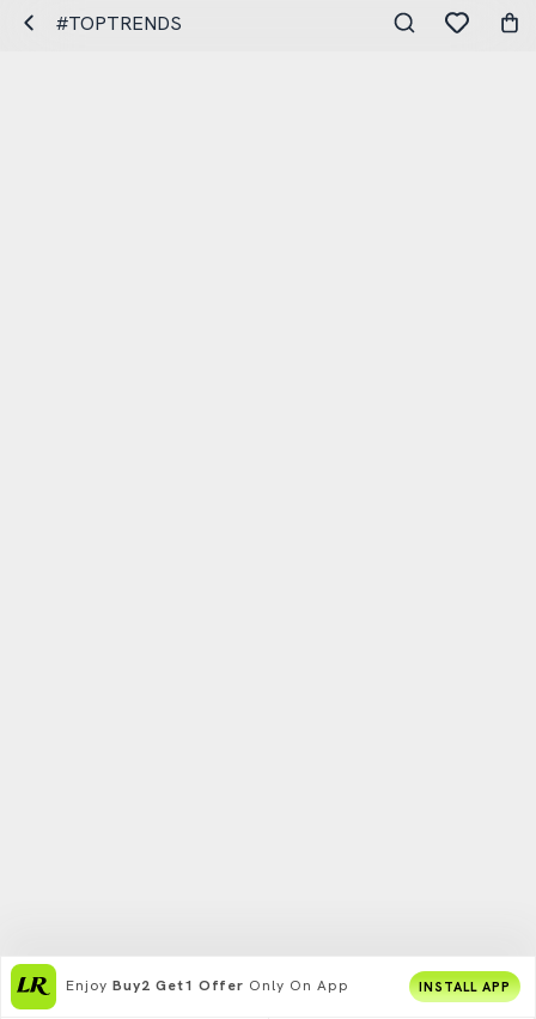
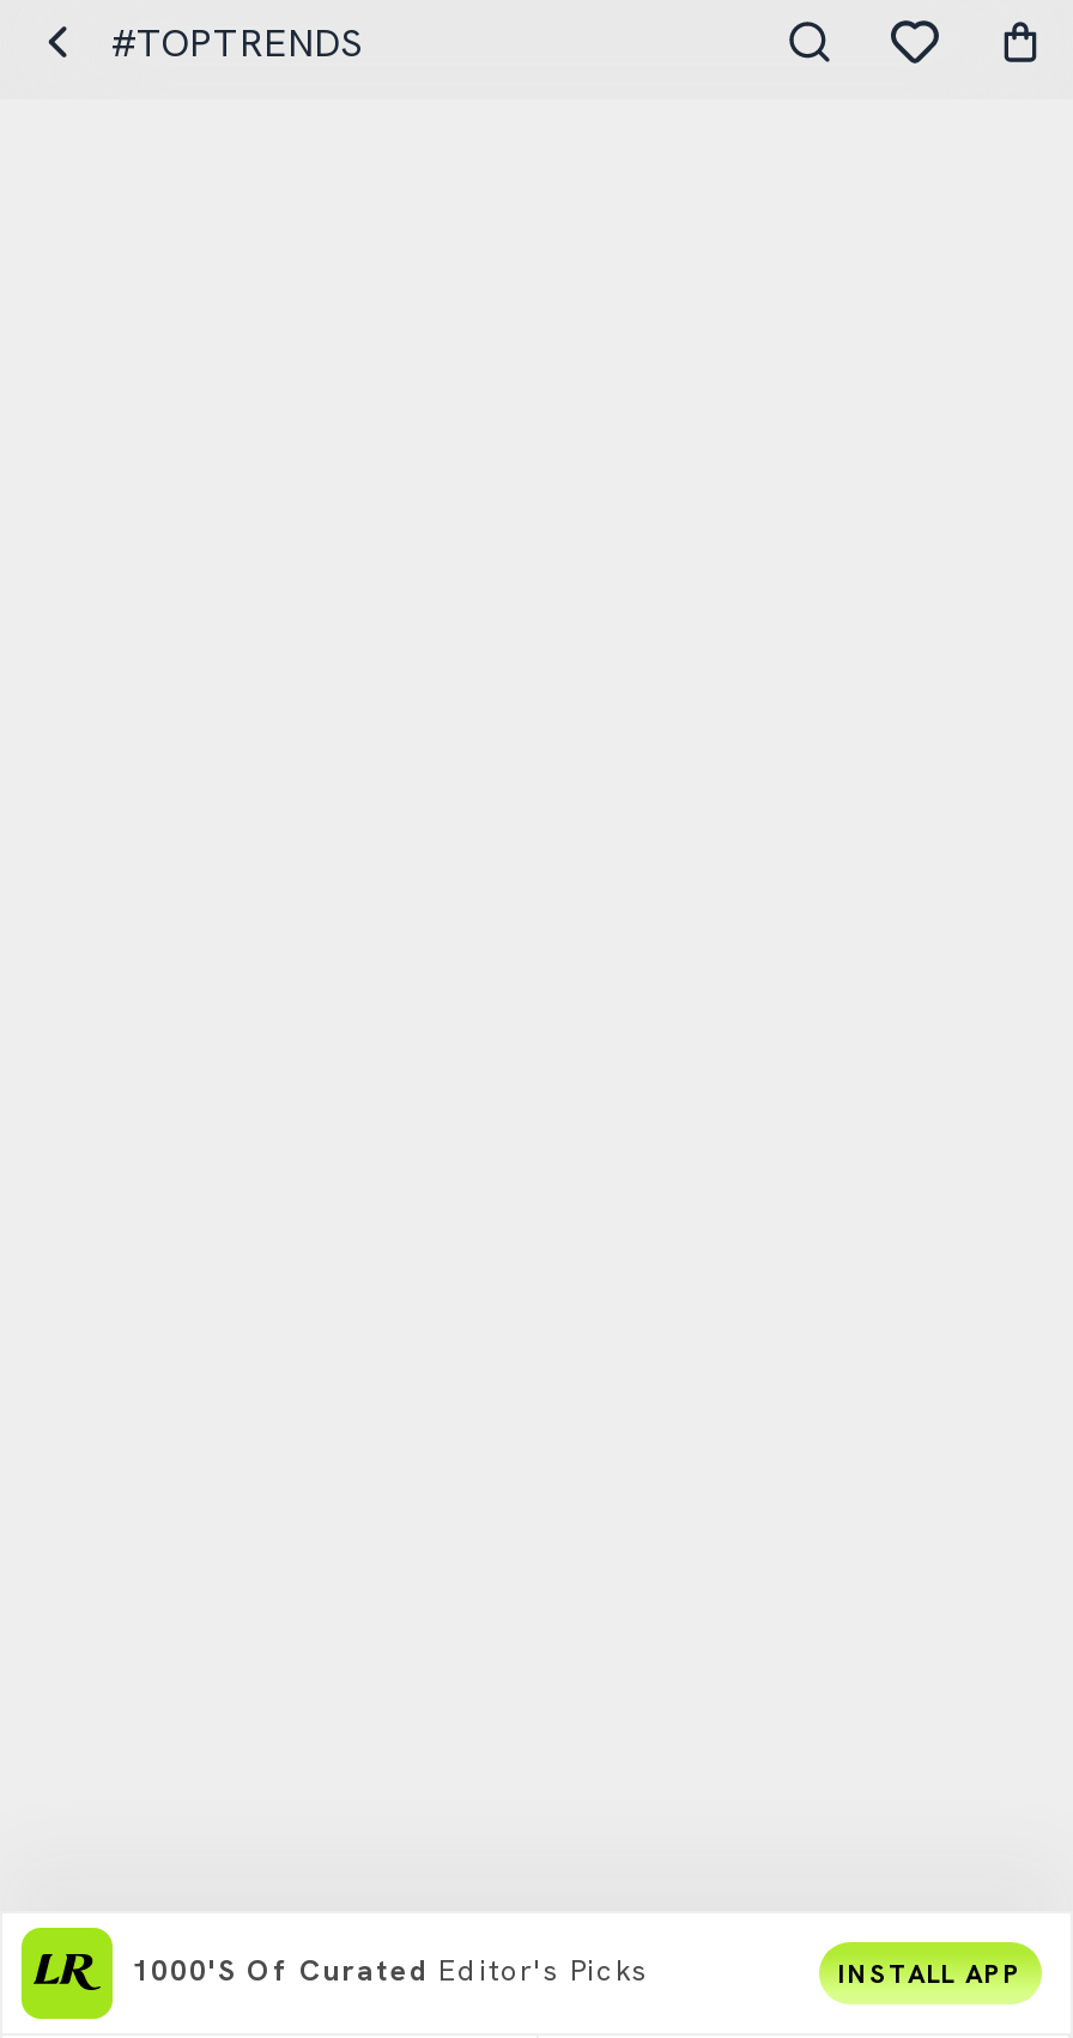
[66,976,349,995] Enjoy Buy2 Get1 Offer Only On App -> [132,1952,649,1990] 1000's Of Curated Editor's Picks

